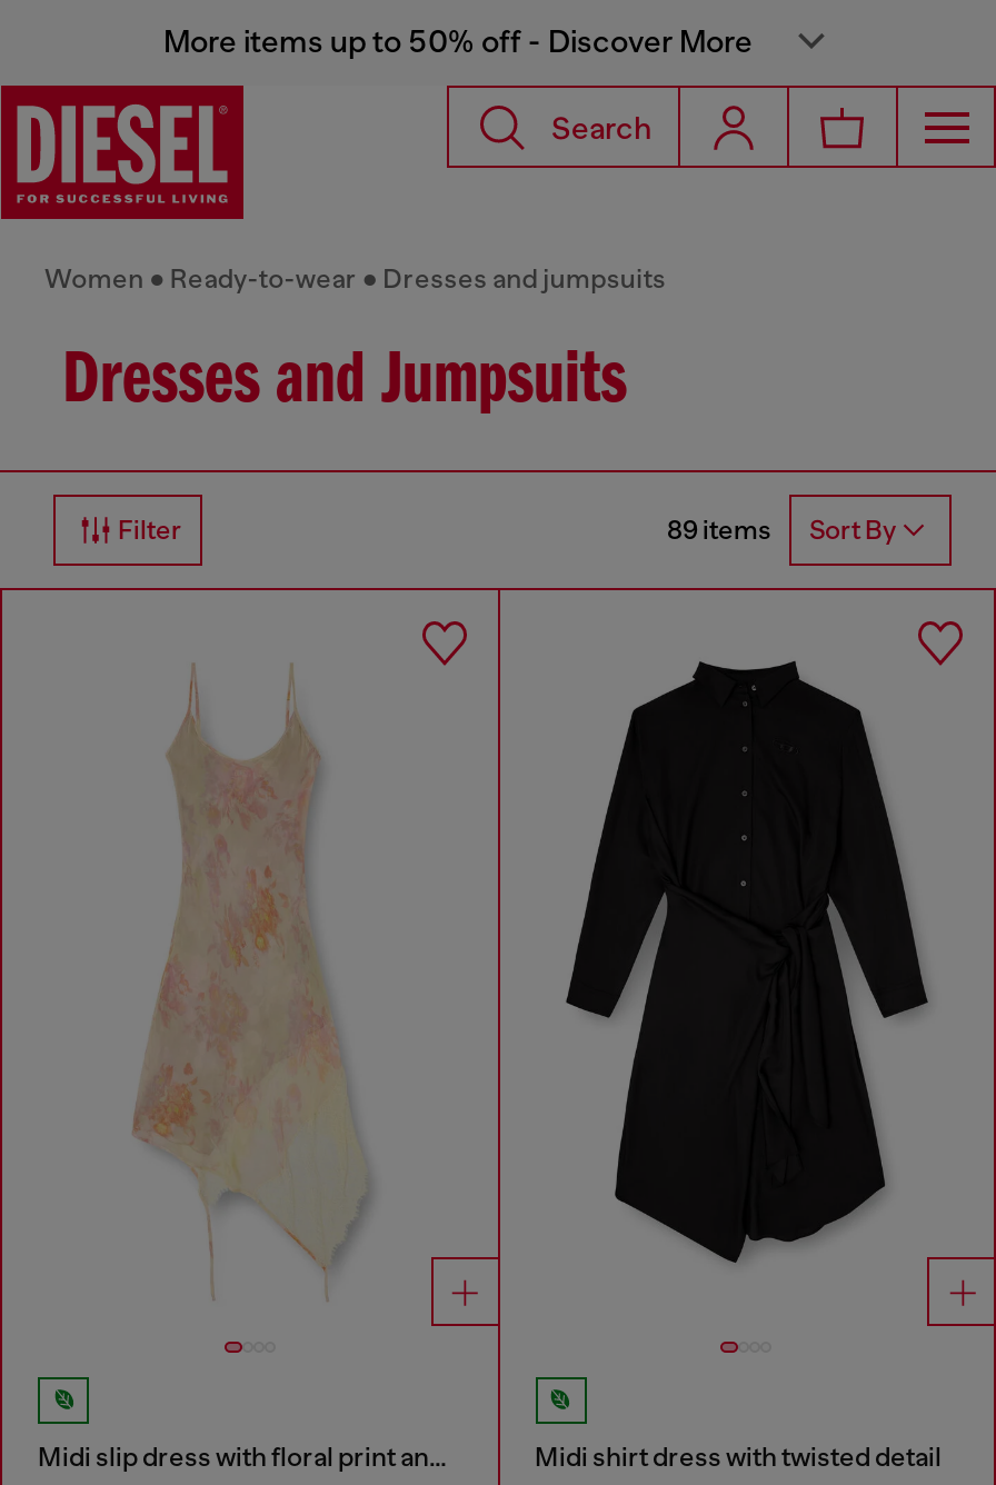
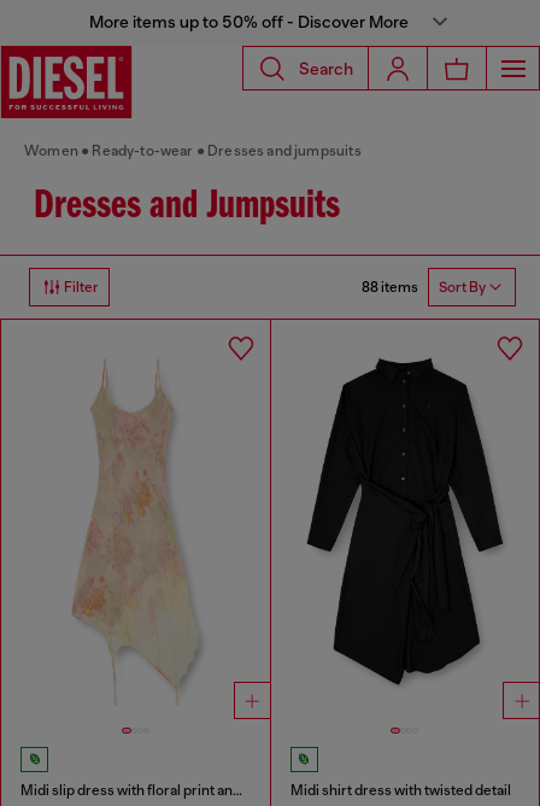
[667,514,896,546] 89 items Sort By -> [362,278,486,296] 88 items Sort By

